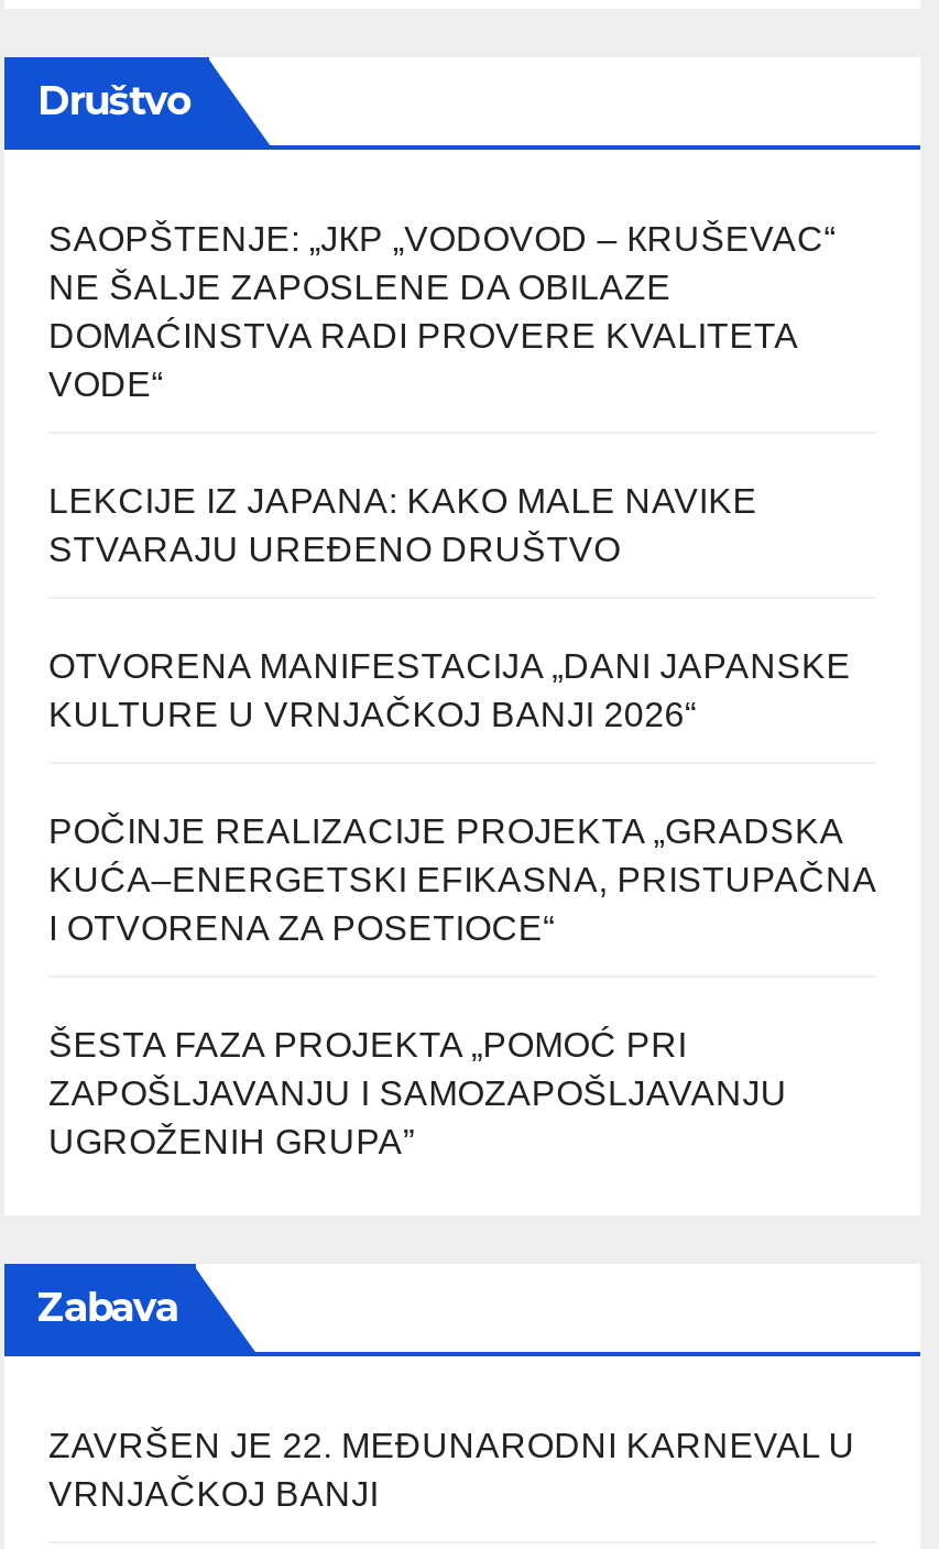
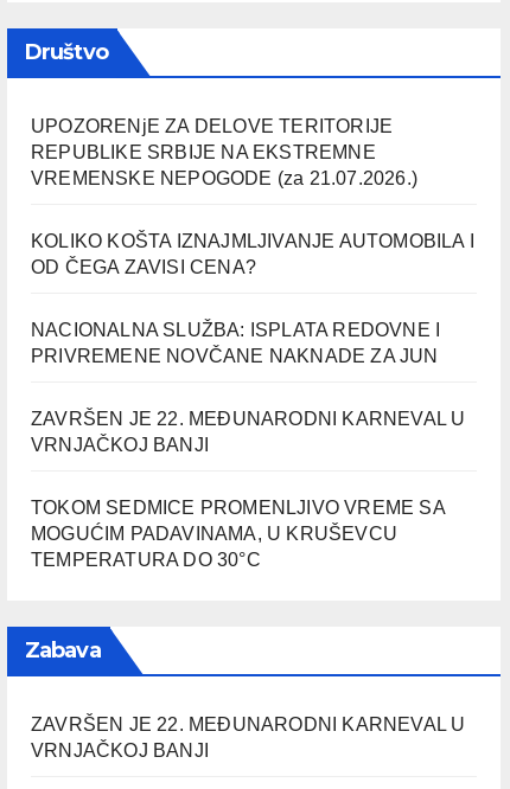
[48,219,835,402] SAOPŠTENJE: „JКP „VODOVOD – КRUŠEVAC“ | NE ŠALJE ZAPOSLENE DA OBILAZE | DOMAĆINSTVA RADI PROVERE KVALITETA | VODE“ -> [31,116,417,188] UPOZORENjE ZA DELOVE TERITORIJE | REPUBLIKE SRBIJE NA EKSTREMNE | VREMENSKE NEPOGODE (za 21.07.2026.)
[48,481,757,567] LEKCIJE IZ JAPANA: KAKO MALE NAVIKE | STVARAJU UREĐENO DRUŠTVO -> [31,231,474,277] KOLIKO KOŠTA IZNAJMLJIVANJE AUTOMOBILA I | OD ČEGA ZAVISI CENA?
[48,646,851,732] OTVORENA MANIFESTACIJA „DANI JAPANSKE | KULTURE U VRNJAČKOJ BANJI 2026“ -> [31,320,440,366] NACIONALNA SLUŽBA: ISPLATA REDOVNE I | PRIVREMENE NOVČANE NAKNADE ZA JUN
[48,811,875,945] POČINJE REALIZACIJE PROJEKTA „GRADSKA | KUĆA–ENERGETSKI EFIKASNA, PRISTUPAČNA | I OTVORENA ZA POSETIOCE“ -> [31,409,465,455] ZAVRŠEN JE 22. MEĐUNARODNI KARNEVAL U | VRNJAČKOJ BANJI
[48,1025,787,1159] ŠESTA FAZA PROJEKTA „POMOĆ PRI | ZAPOŠLJAVANJU I SAMOZAPOŠLJAVANJU | UGROŽENIH GRUPA” -> [31,497,445,570] TOKOM SEDMICE PROMENLJIVO VREME SA | MOGUĆIM PADAVINAMA, U KRUŠEVCU | TEMPERATURA DO 30°C

